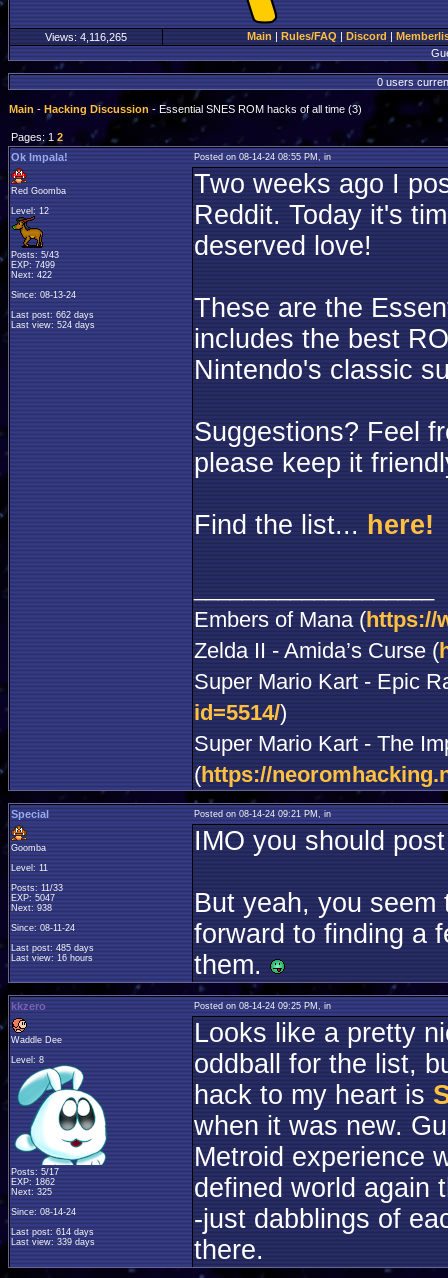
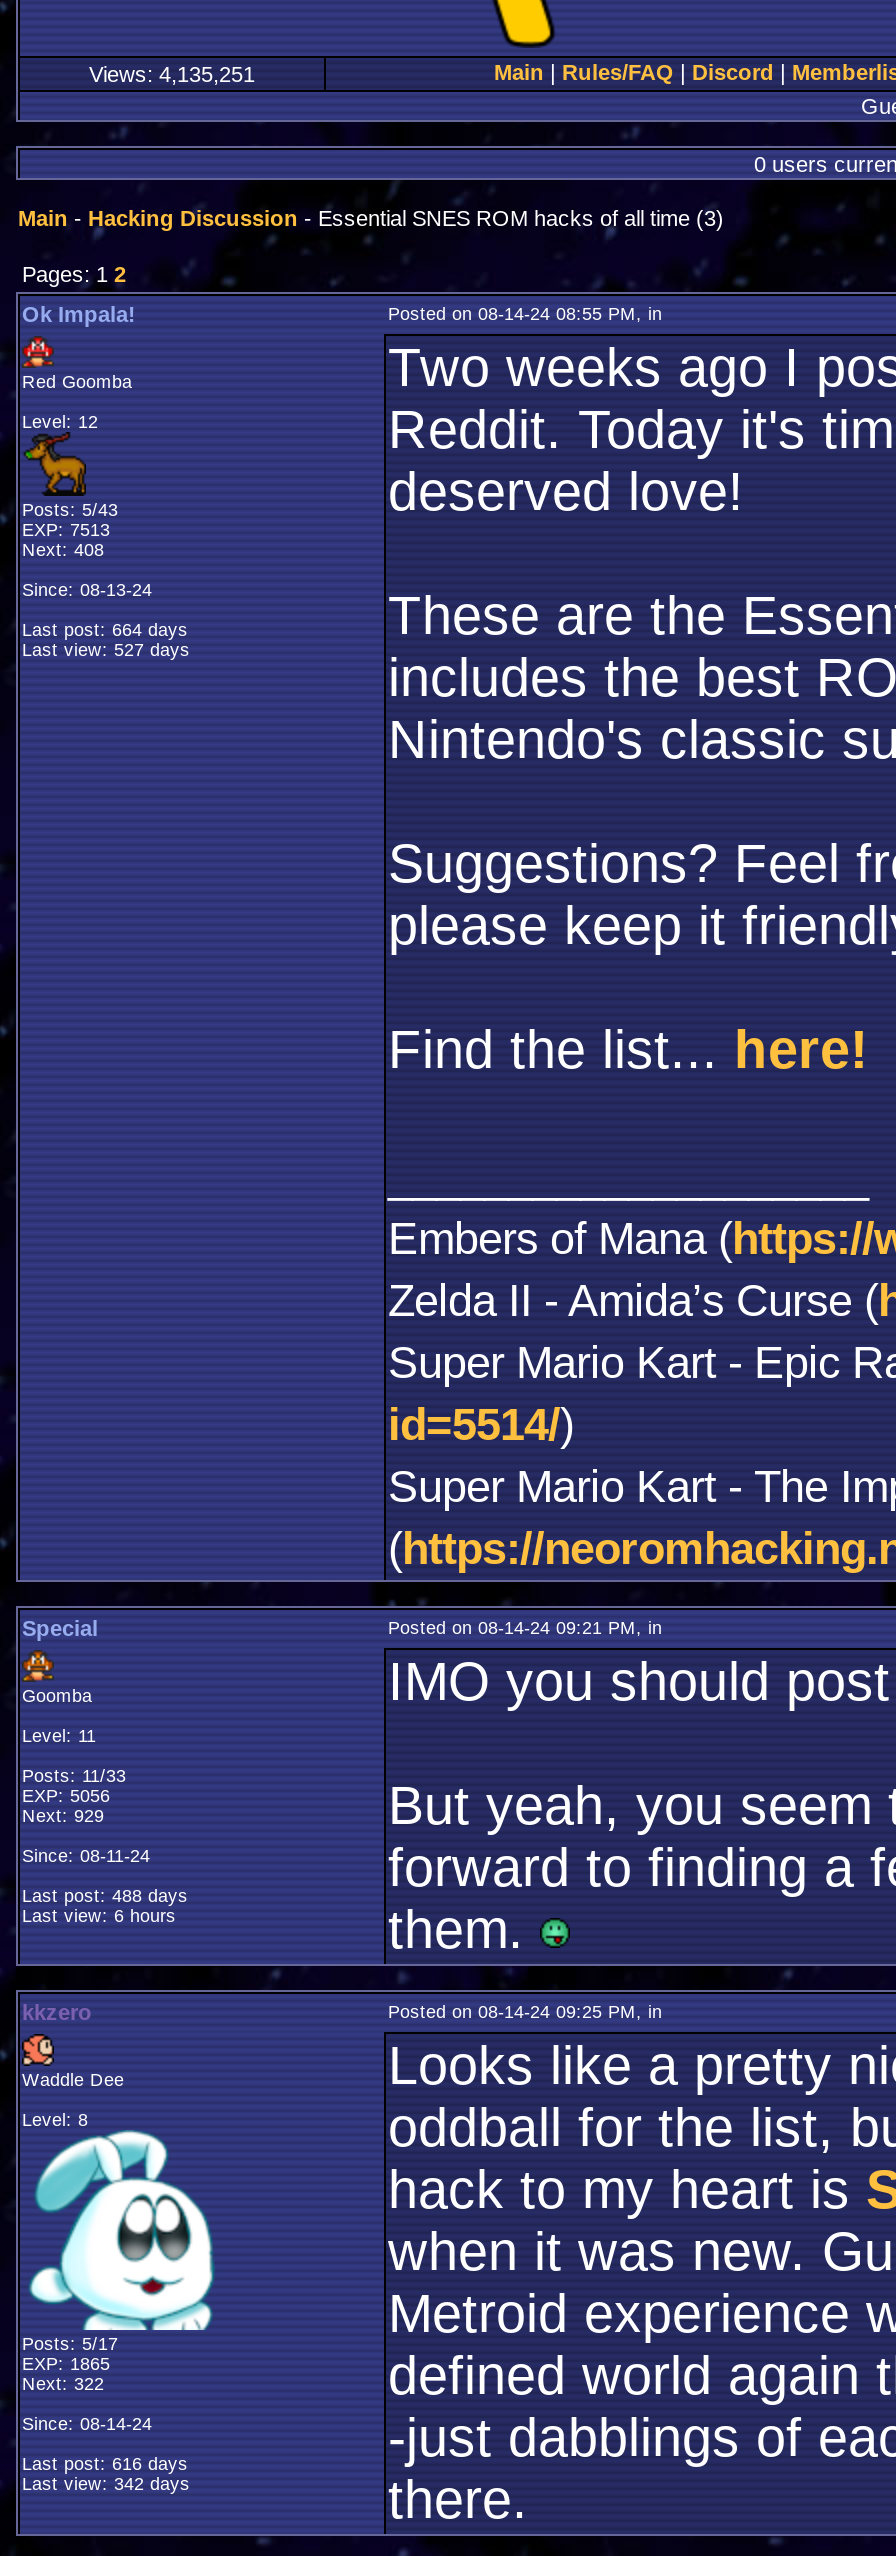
[45,31,127,43] Views: 4,116,265 -> [89,62,255,86] Views: 4,135,251
[11,260,55,270] EXP: 7499 -> [22,520,110,540] EXP: 7513
[11,270,52,280] Next: 422 -> [22,540,104,560] Next: 408
[11,310,94,320] Last post: 662 days -> [22,620,188,640] Last post: 664 days
[11,320,95,330] Last view: 524 days -> [22,640,190,660] Last view: 527 days
[11,893,55,903] EXP: 5047 -> [22,1786,110,1806] EXP: 5056
[11,903,52,913] Next: 938 -> [22,1806,104,1826] Next: 929
[11,943,94,953] Last post: 485 days -> [22,1886,188,1906] Last post: 488 days
[11,953,93,963] Last view: 16 hours -> [22,1906,176,1926] Last view: 6 hours
[11,1177,55,1187] EXP: 1862 -> [22,2354,110,2374] EXP: 1865
[11,1187,52,1197] Next: 325 -> [22,2374,104,2394] Next: 322
[11,1227,94,1237] Last post: 614 days -> [22,2454,188,2474] Last post: 616 days
[11,1237,95,1247] Last view: 339 days -> [22,2474,190,2494] Last view: 342 days

